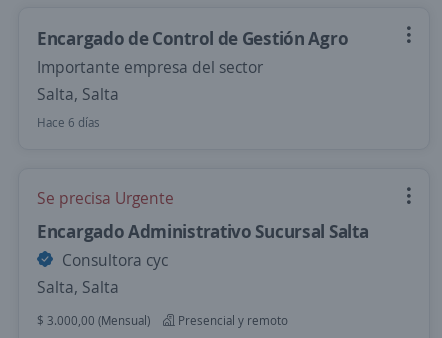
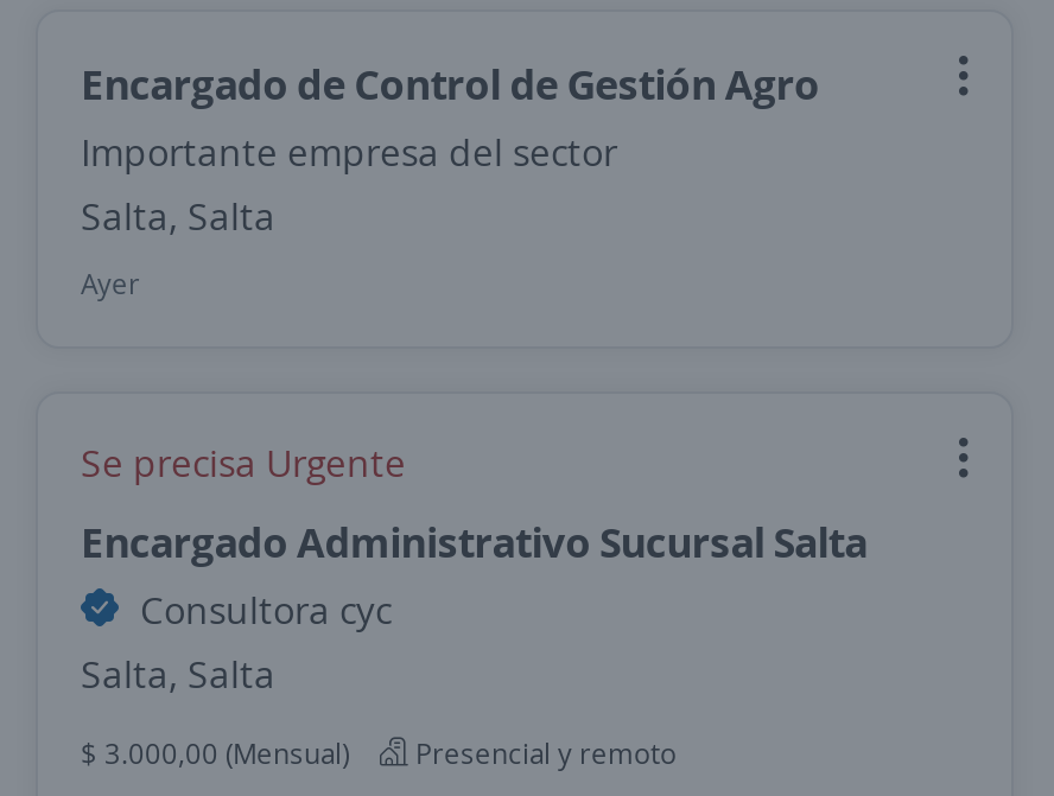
[37,114,100,131] Hace 6 días -> [81,263,140,304] Ayer

